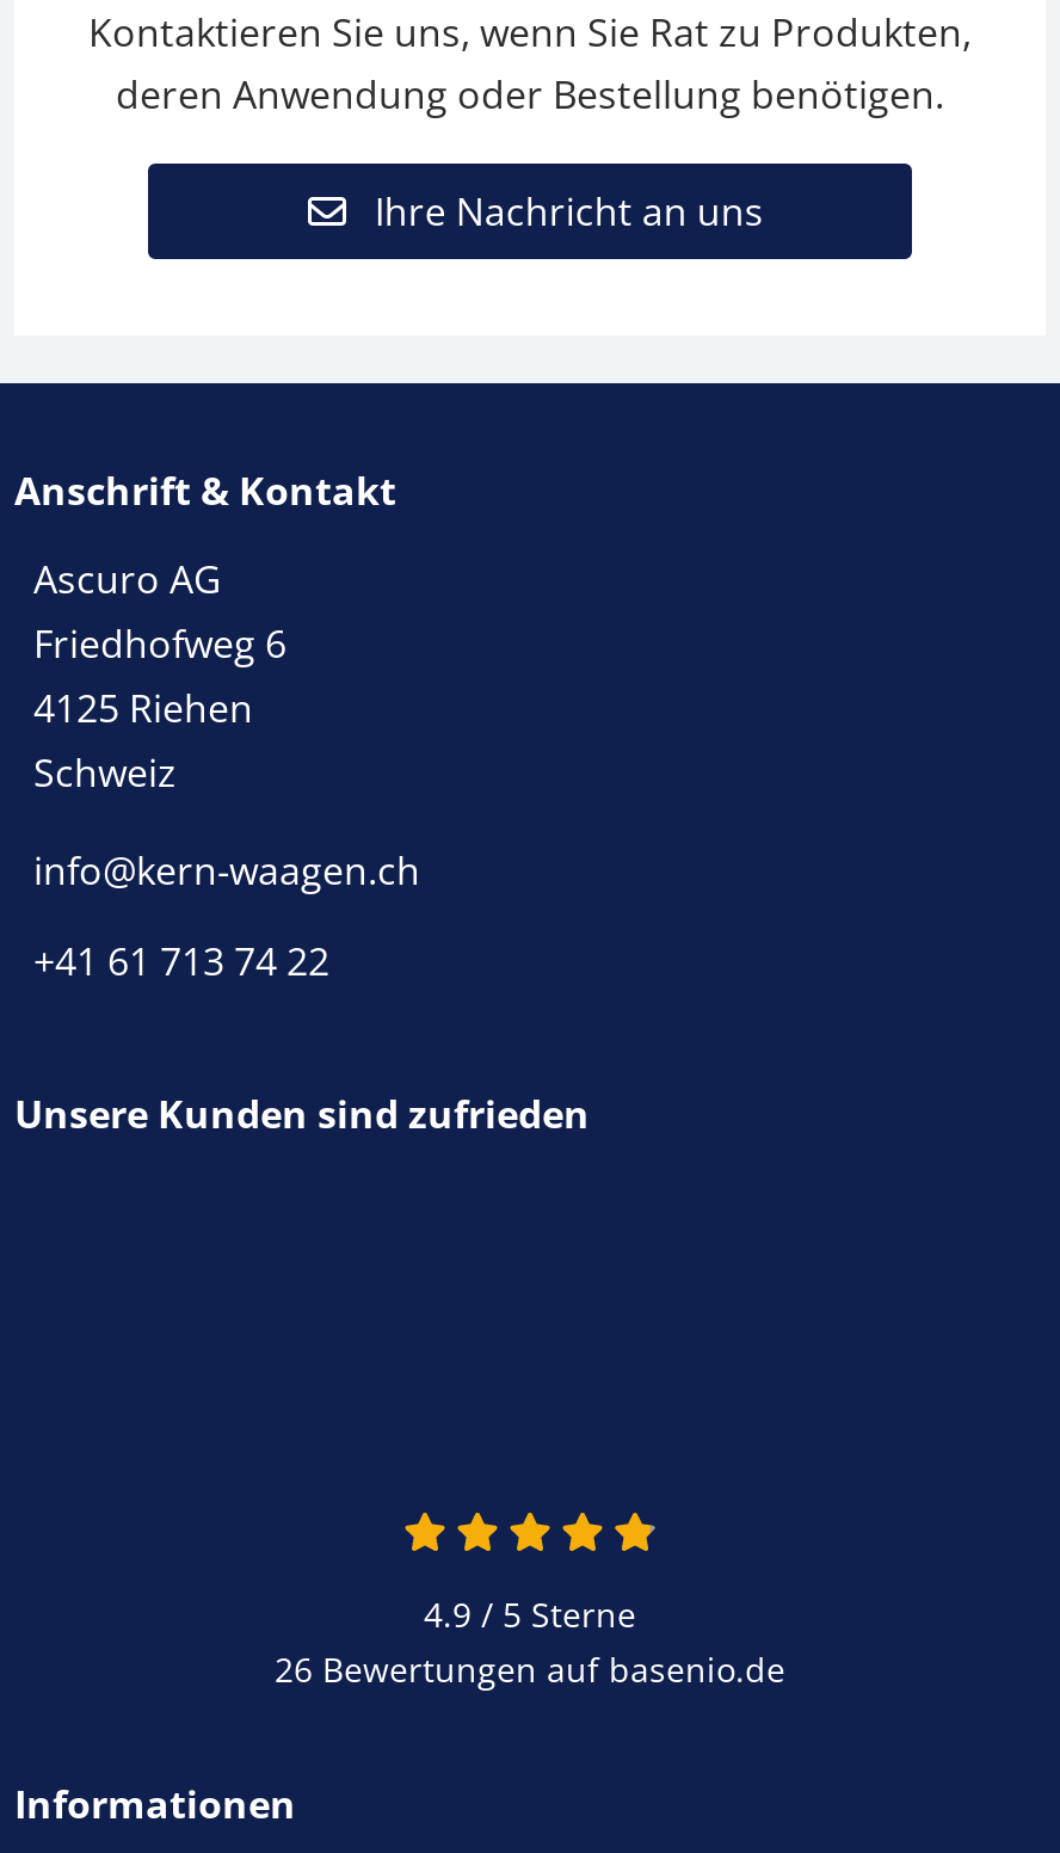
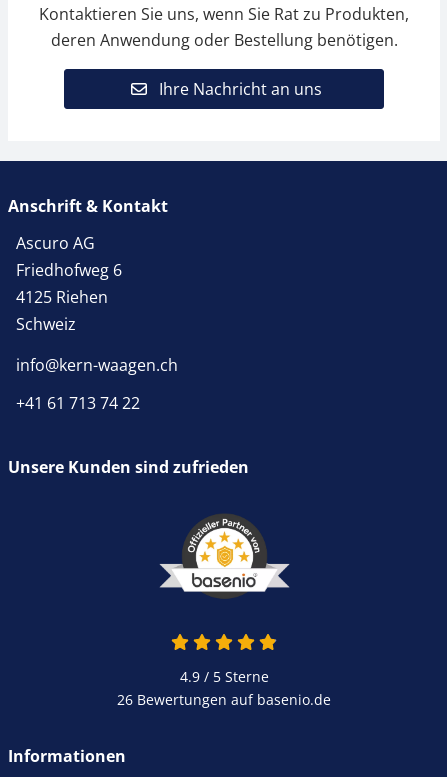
none -> [159,514,290,598] [image]

